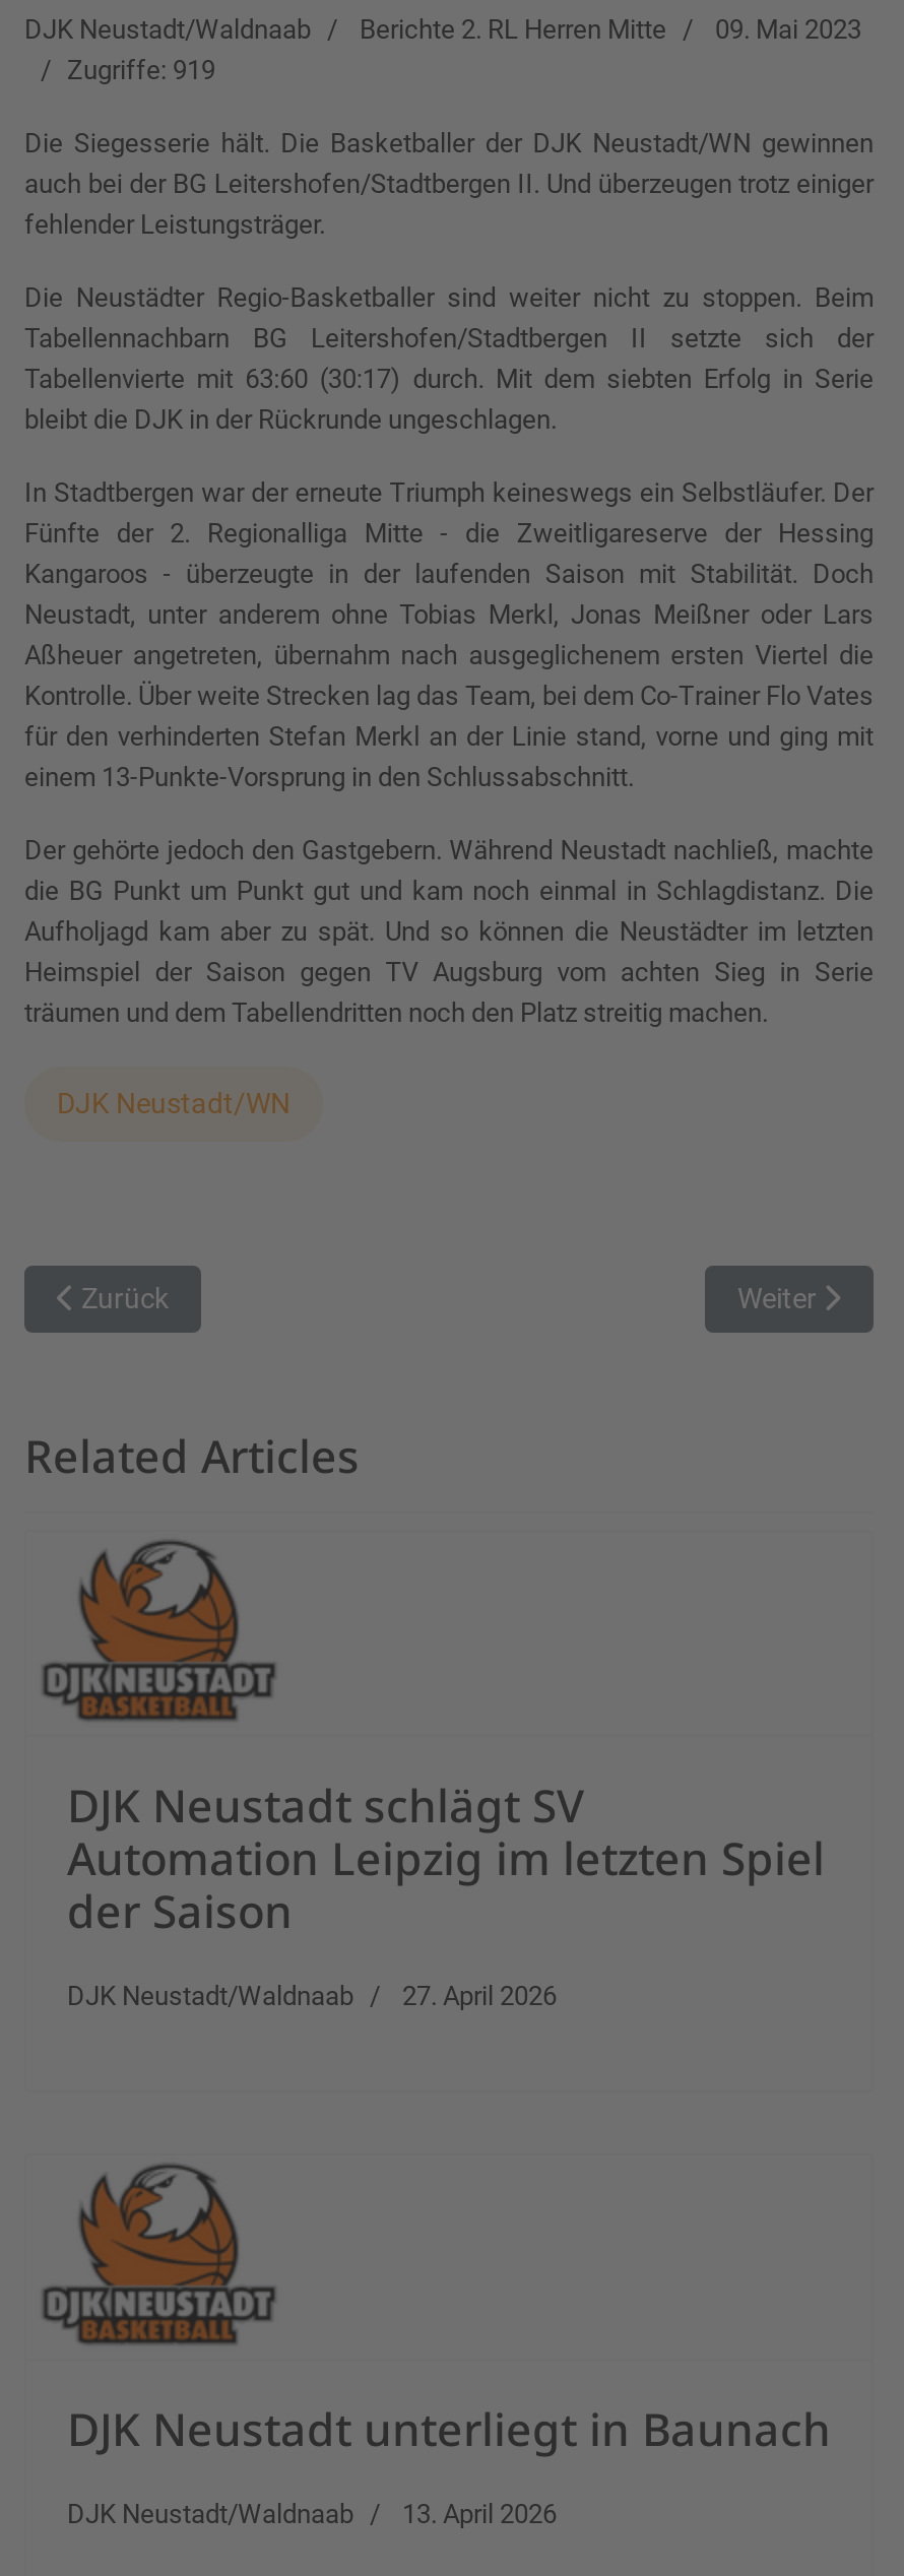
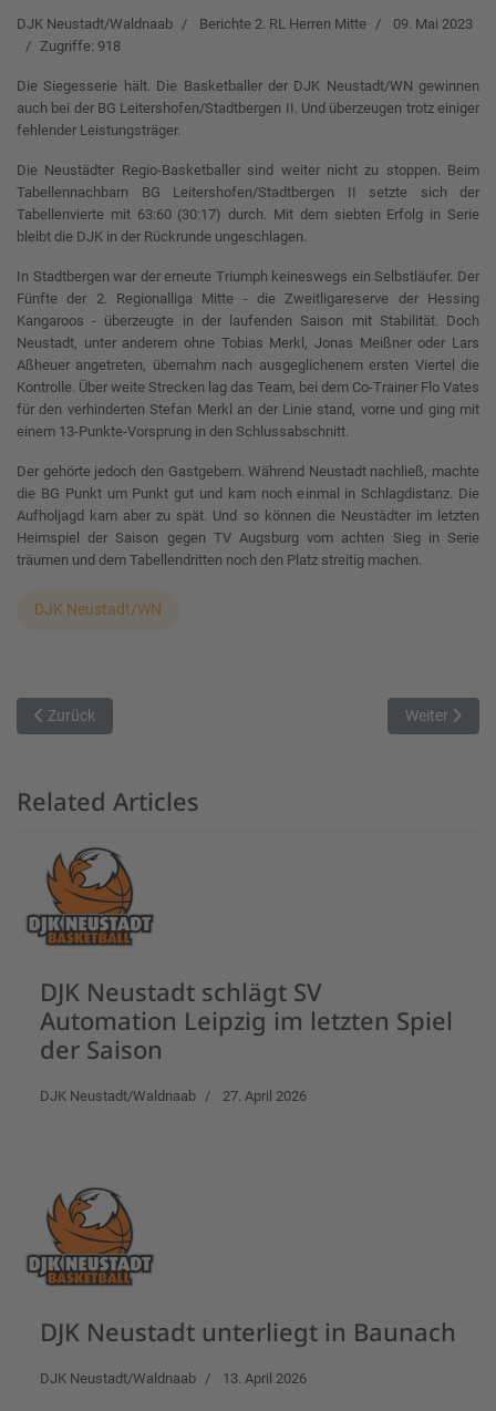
[67,55,215,85] Zugriffe: 919 -> [40,38,121,54] Zugriffe: 918

